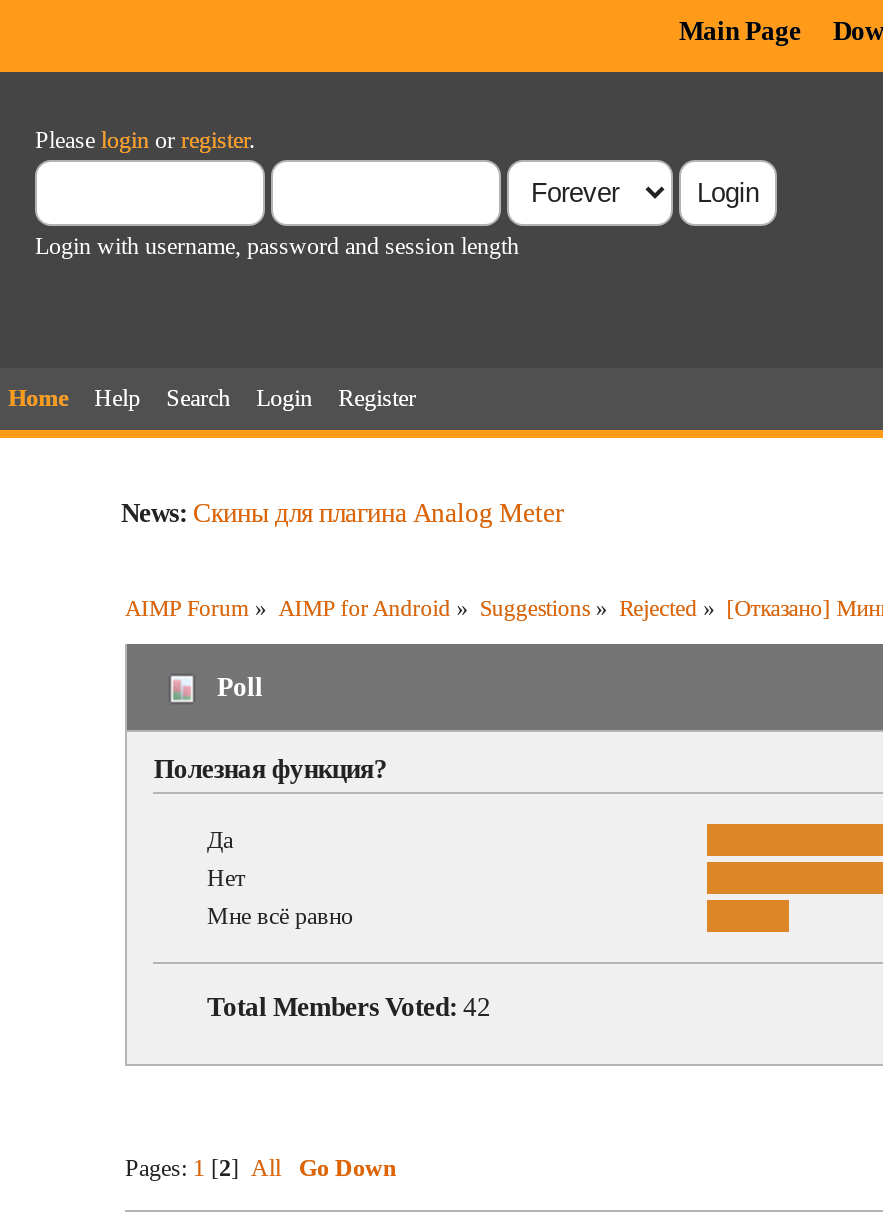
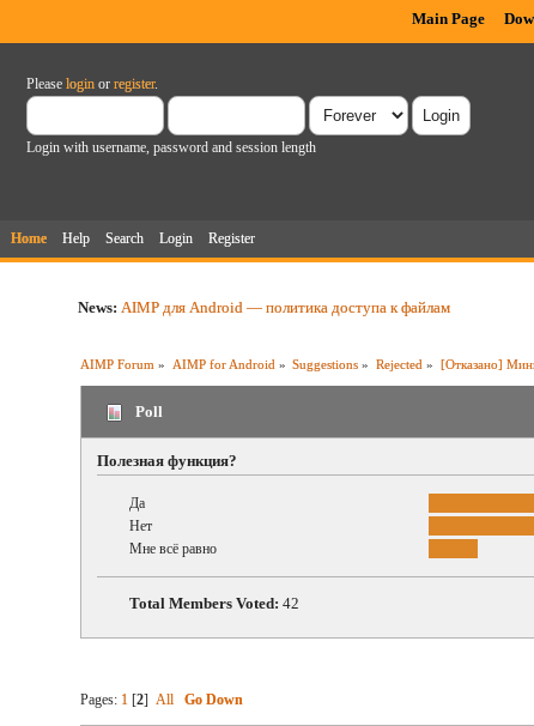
[121,498,563,528] News: Скины для плагина Analog Meter -> [78,298,450,316] News: AIMP для Android — политика доступа к файлам

